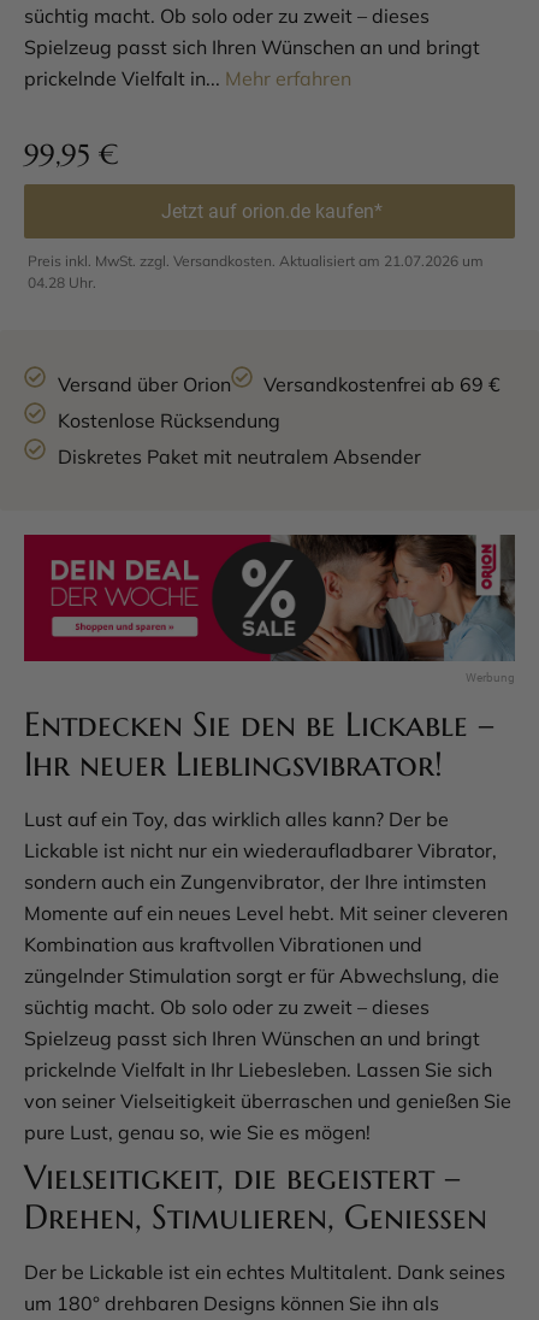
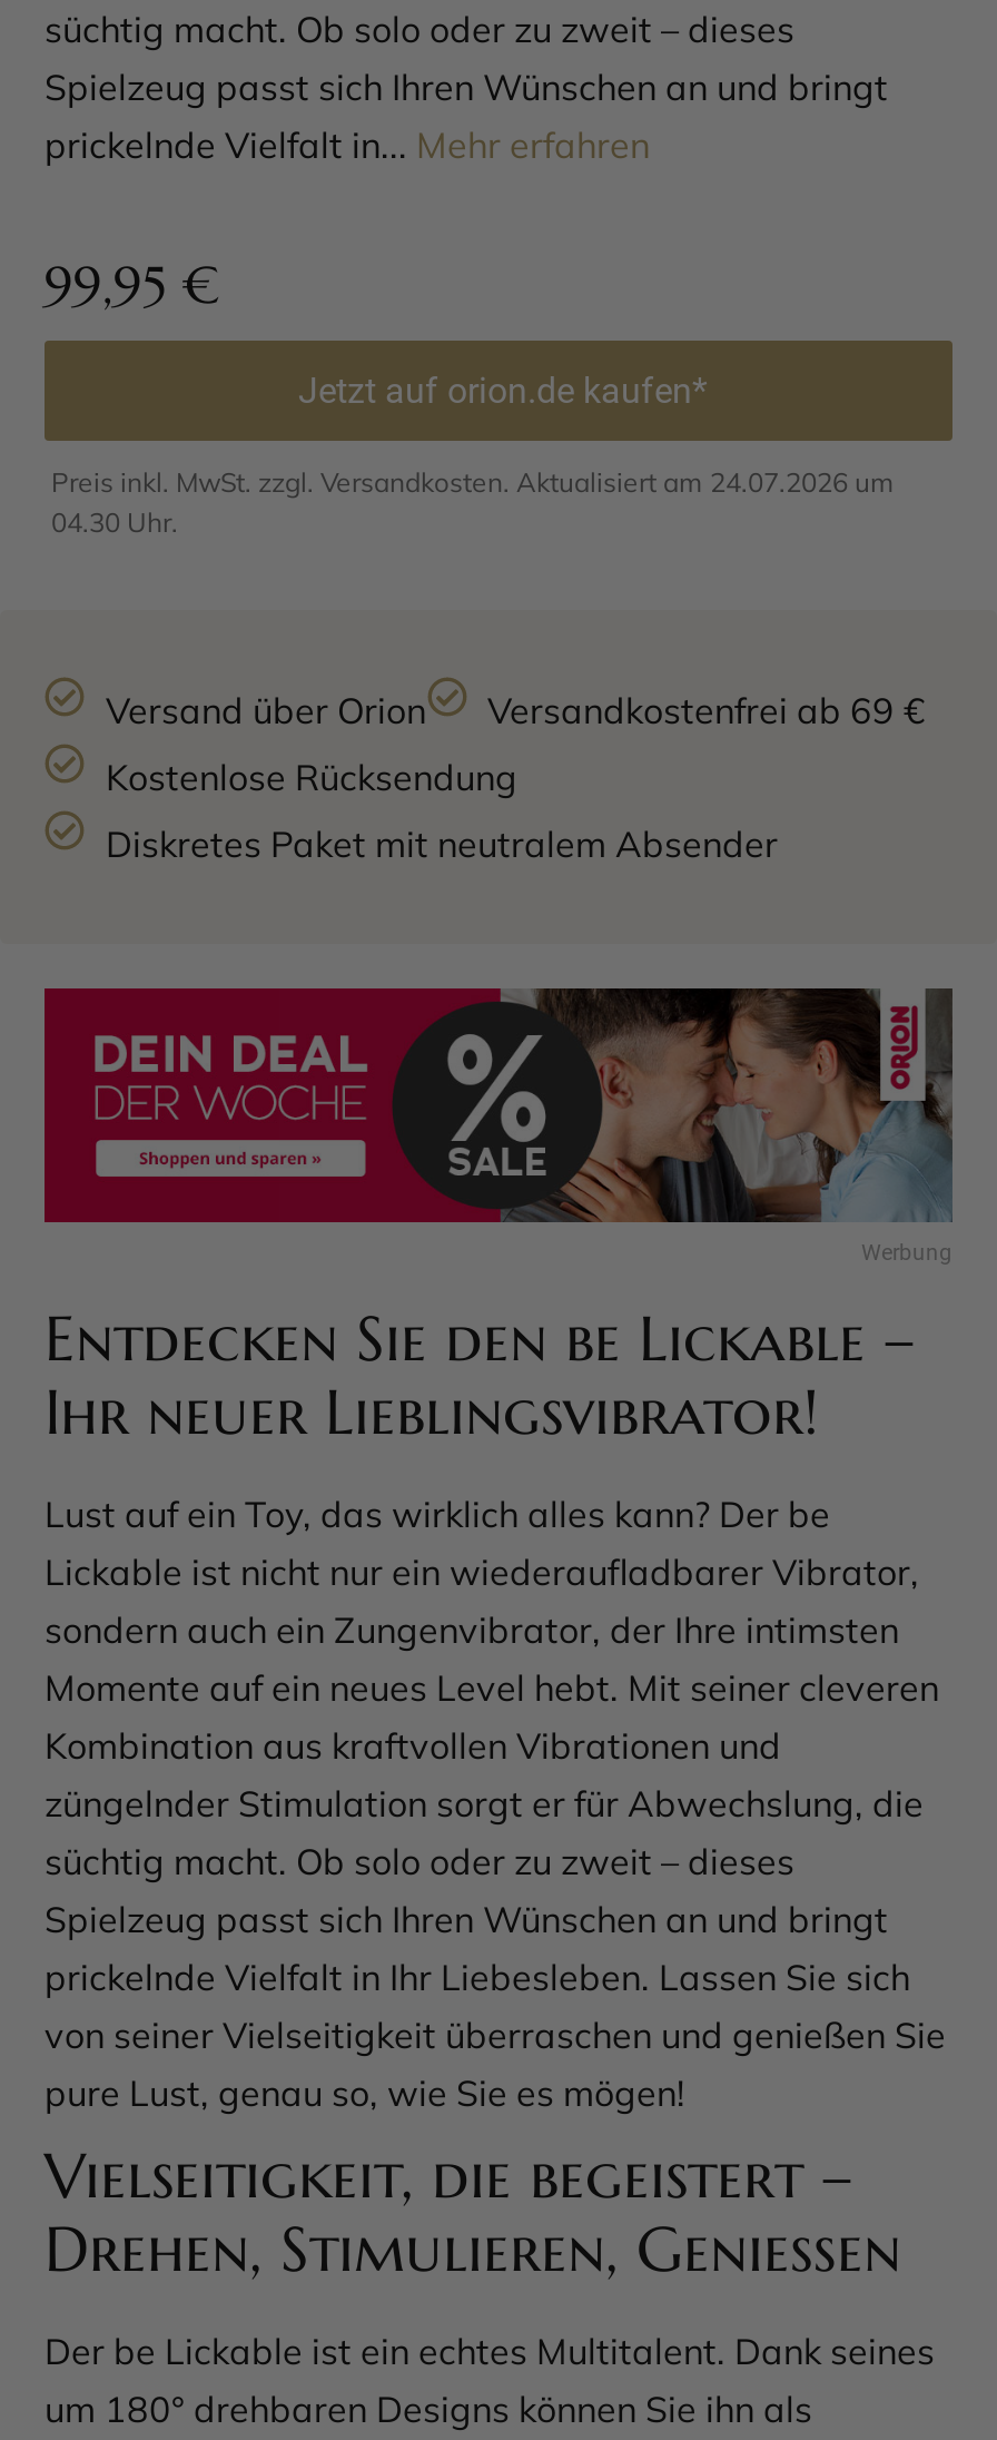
[28,252,484,270] Preis inkl. MwSt. zzgl. Versandkosten. Aktualisiert am 21.07.2026 um -> [51,465,895,499] Preis inkl. MwSt. zzgl. Versandkosten. Aktualisiert am 24.07.2026 um
[28,273,96,291] 04.28 Uhr. -> [51,505,178,539] 04.30 Uhr.

